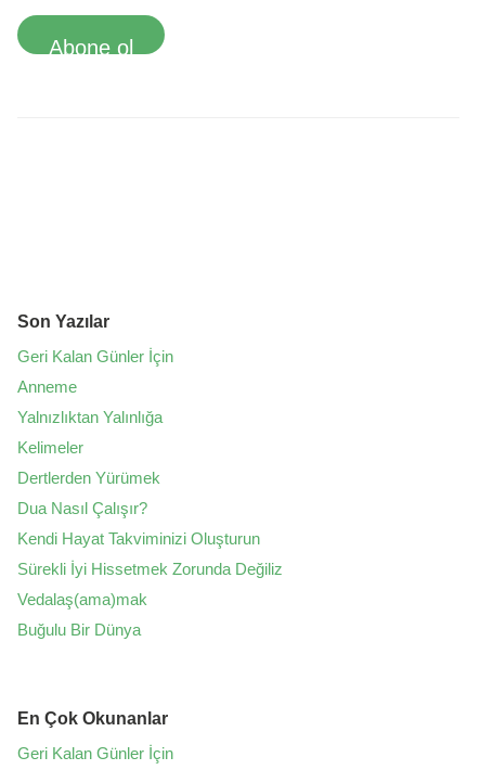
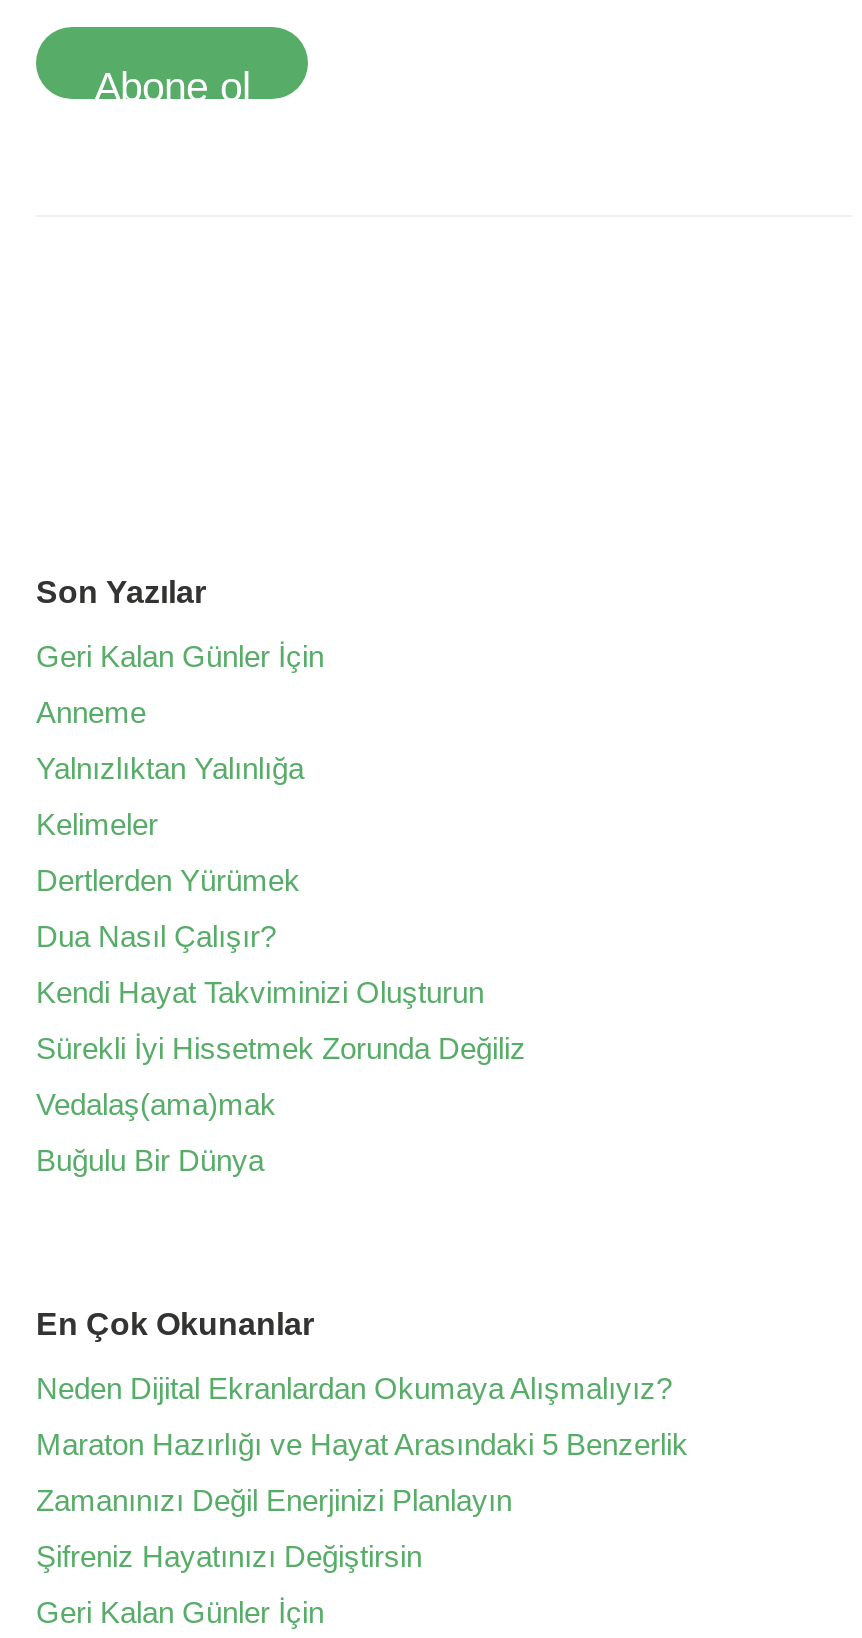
none -> [36,1371,688,1573] Neden Dijital Ekranlardan Okumaya Alışmalıyız? | Maraton Hazırlığı ve Hayat Arasındaki 5 Benzerlik | Zamanınızı Değil Enerjinizi Planlayın | Şifreniz Hayatınızı Değiştirsin

